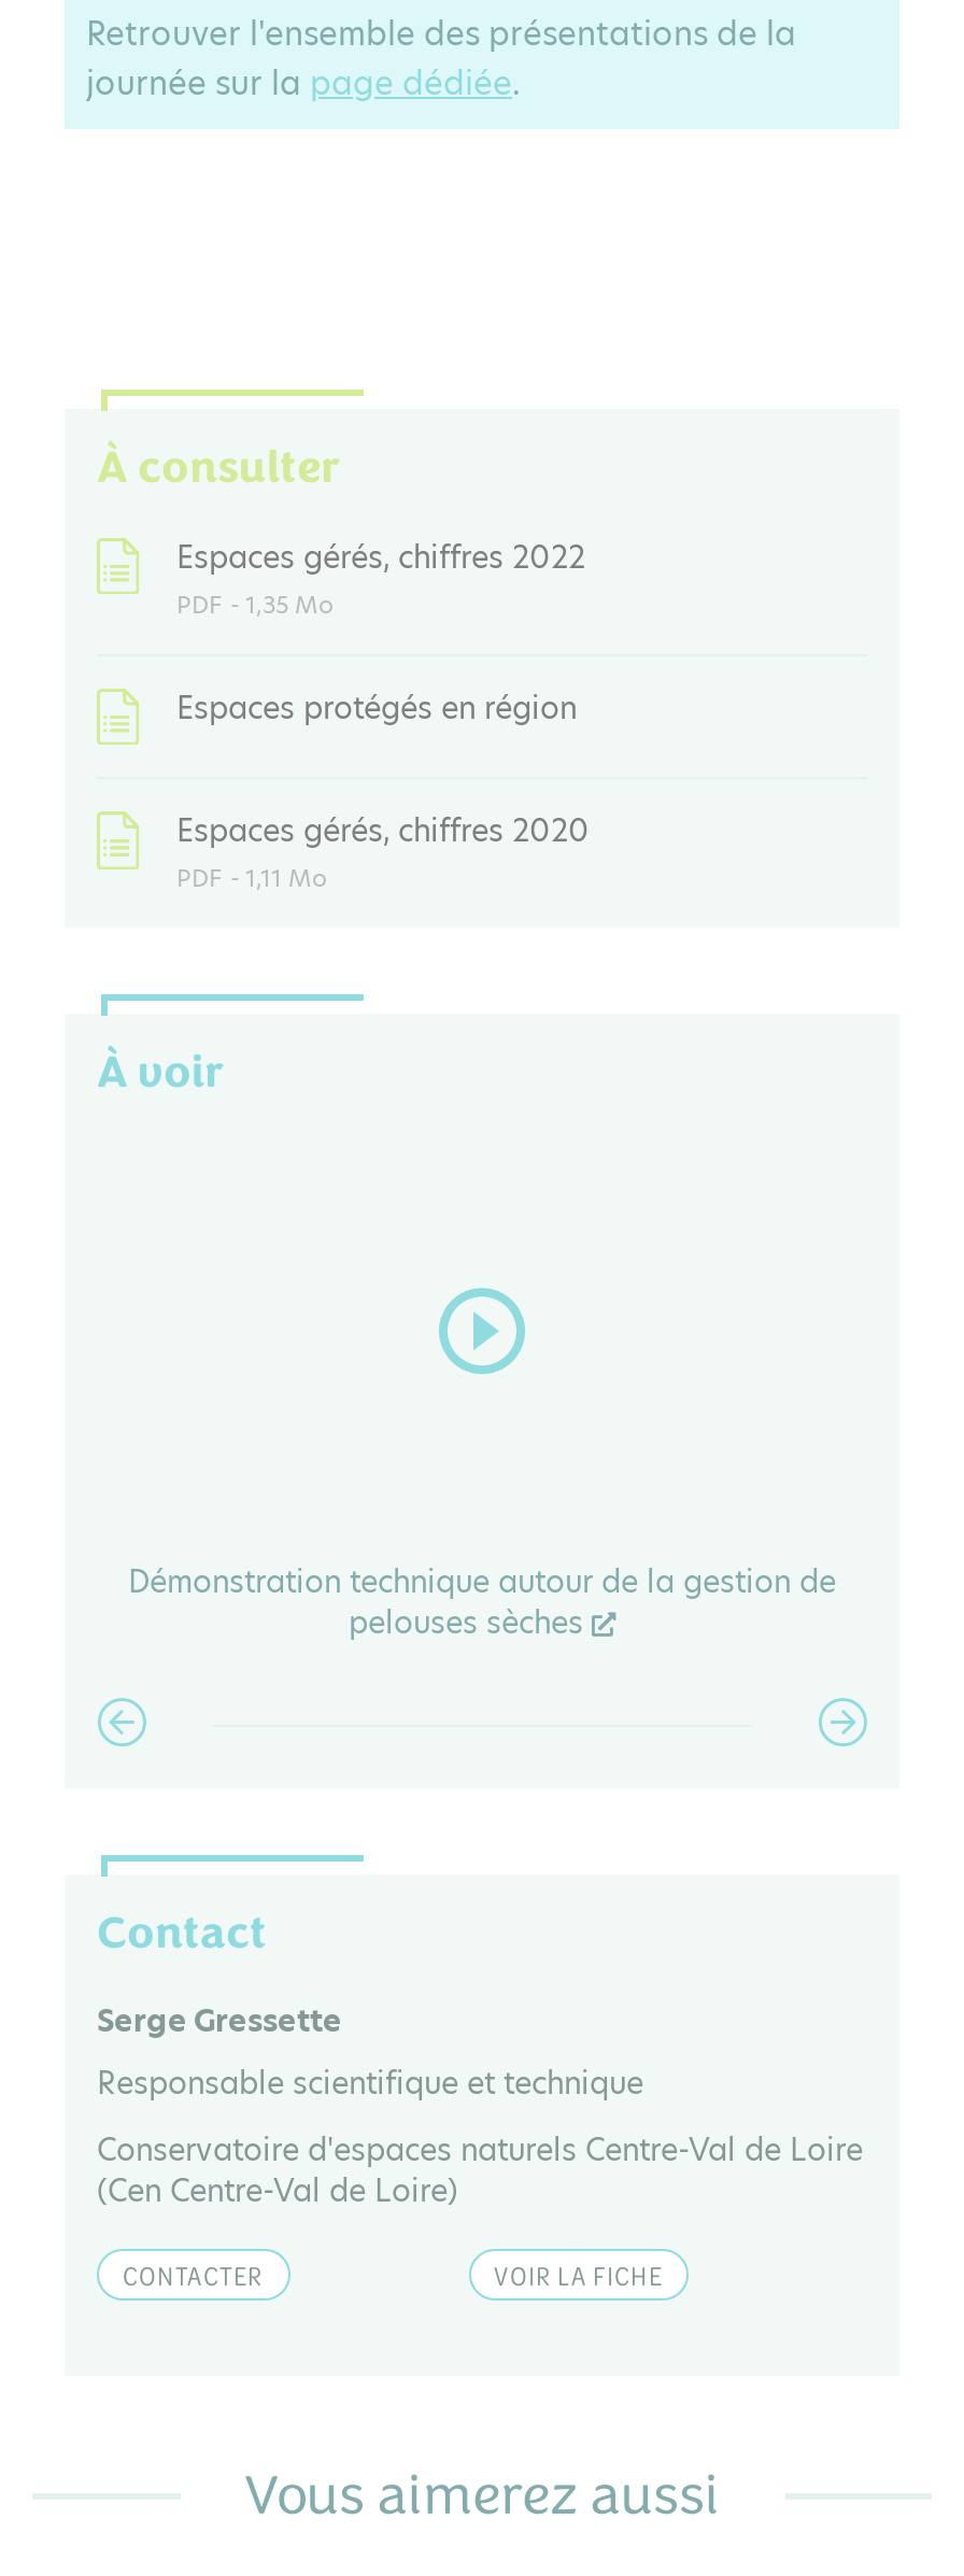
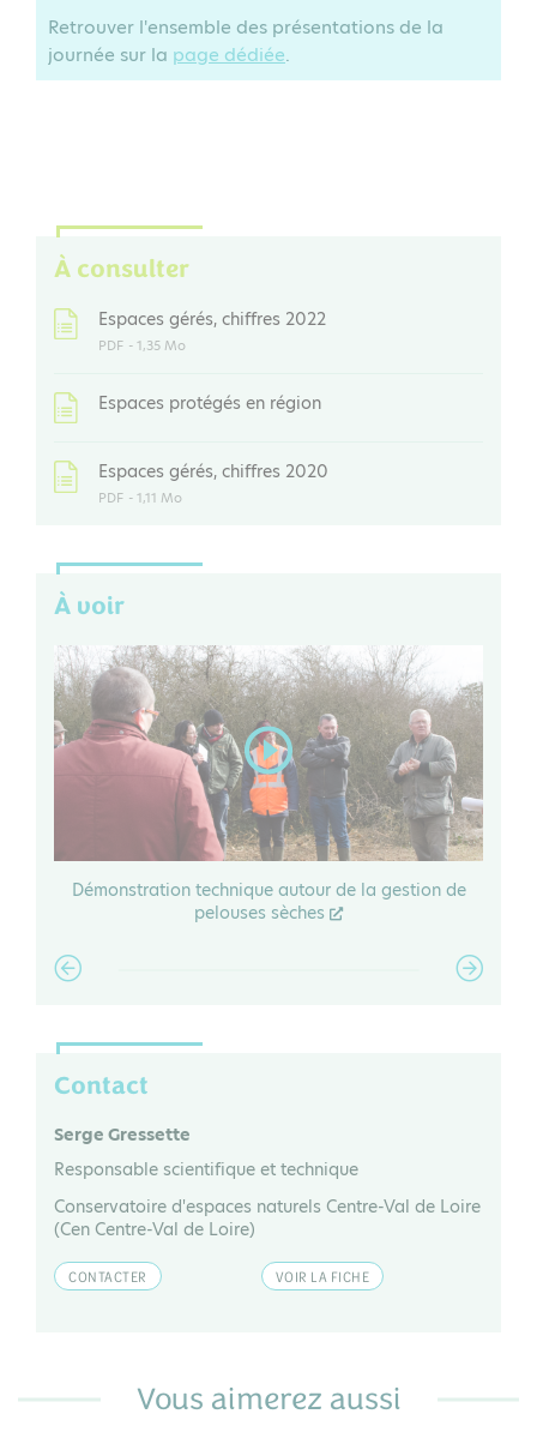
none -> [53,645,484,862] [image]

